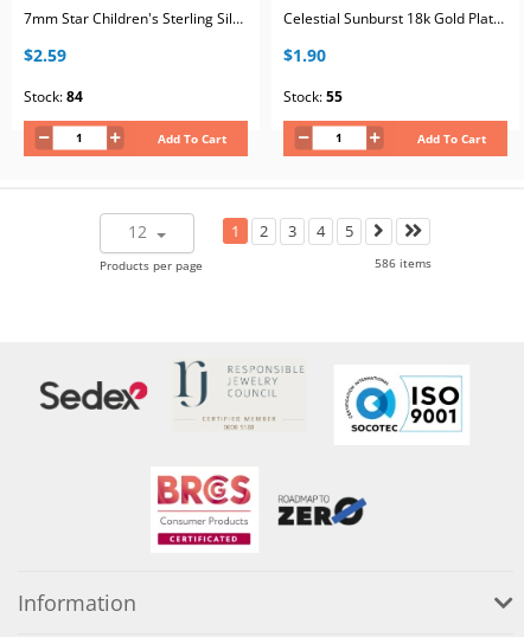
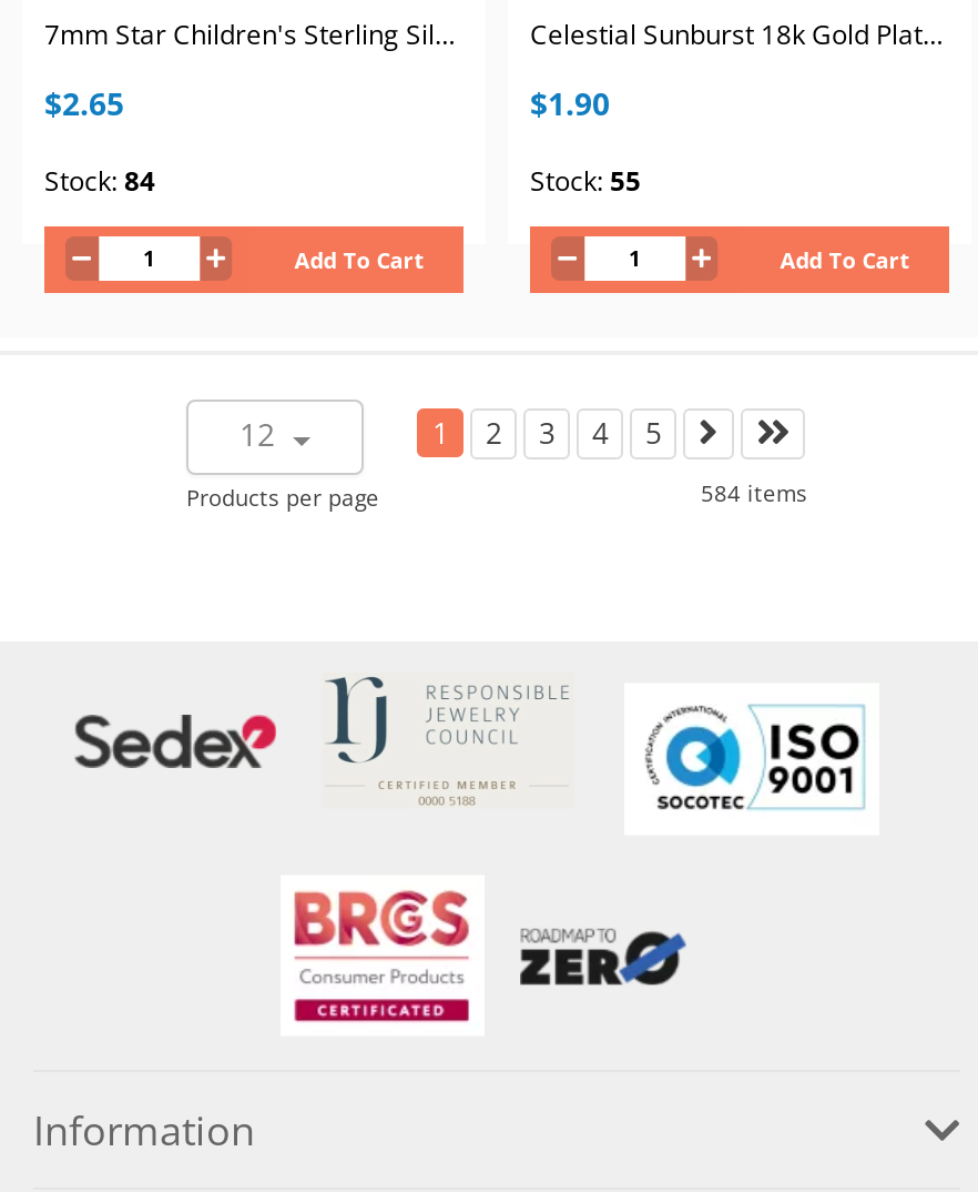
[24,44,66,66] $2.59 -> [44,82,124,124] $2.65
[375,254,432,271] 586 items -> [701,477,807,508] 584 items

